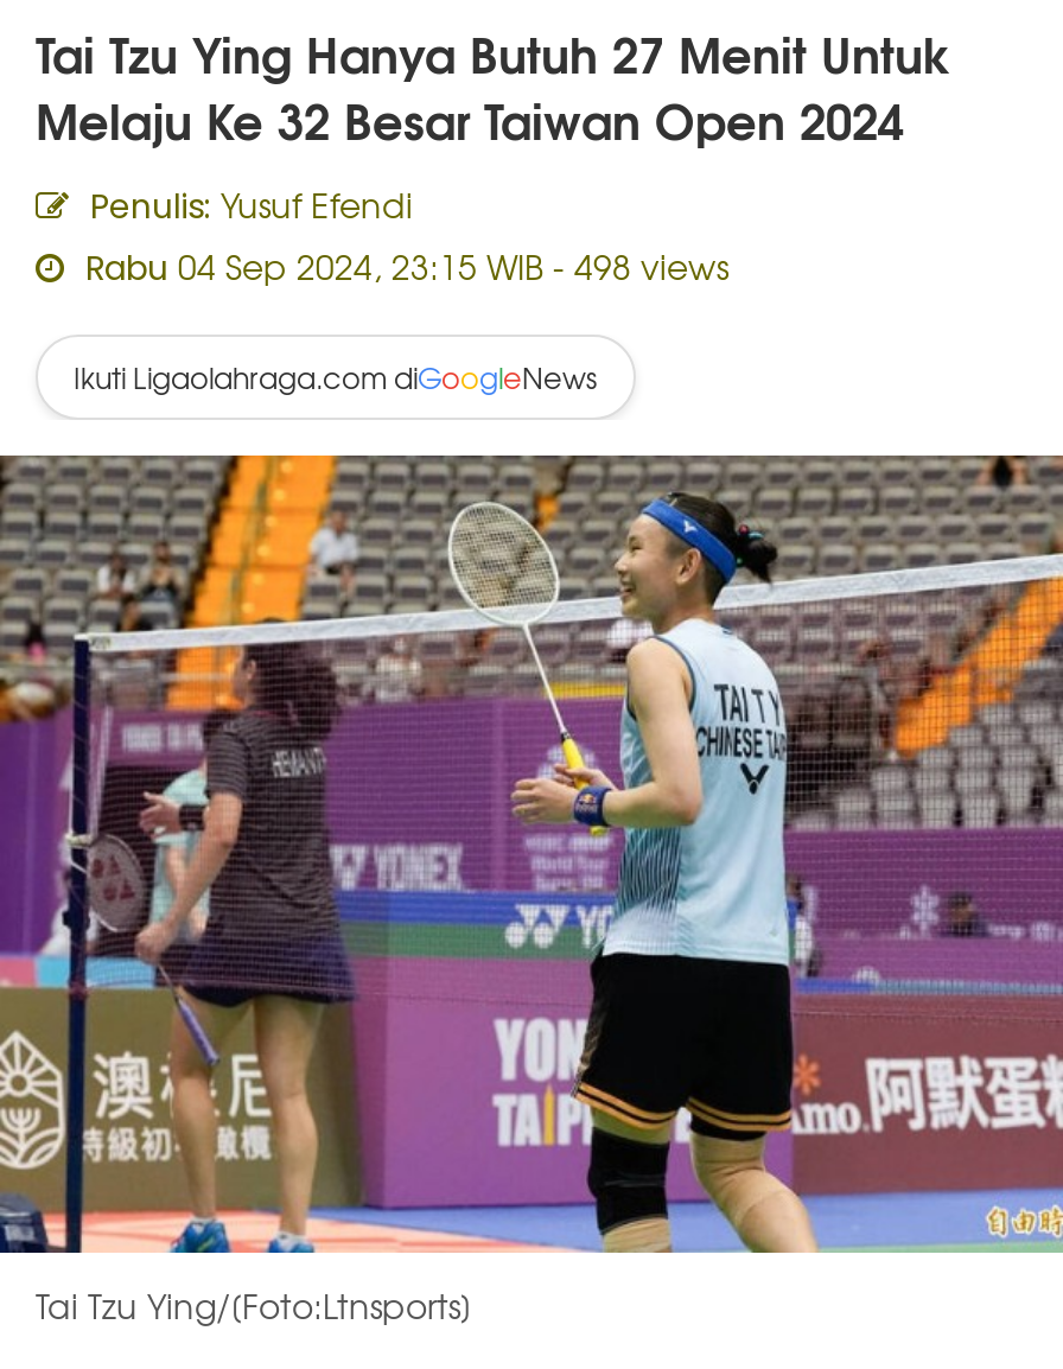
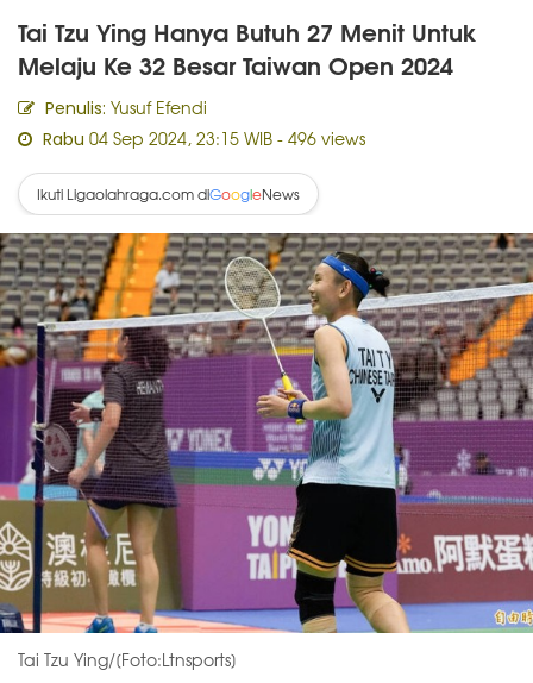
[76,242,728,289] Rabu 04 Sep 2024, 23:15 WIB - 498 views -> [38,126,365,150] Rabu 04 Sep 2024, 23:15 WIB - 496 views

